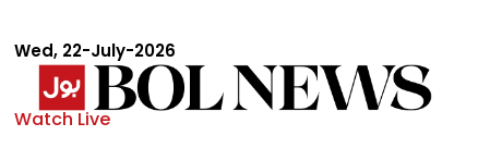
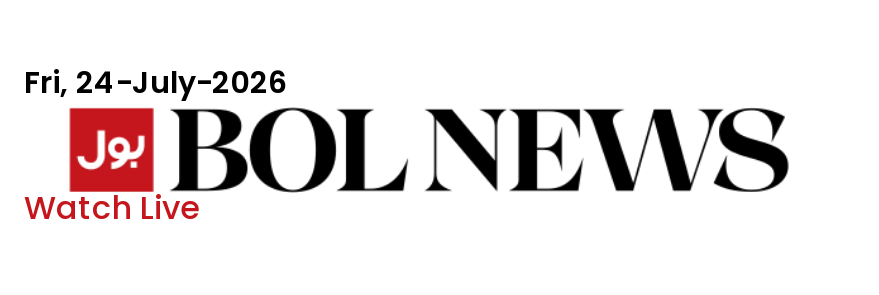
[14,39,176,62] Wed, 22-July-2026 -> [24,61,288,103] Fri, 24-July-2026

